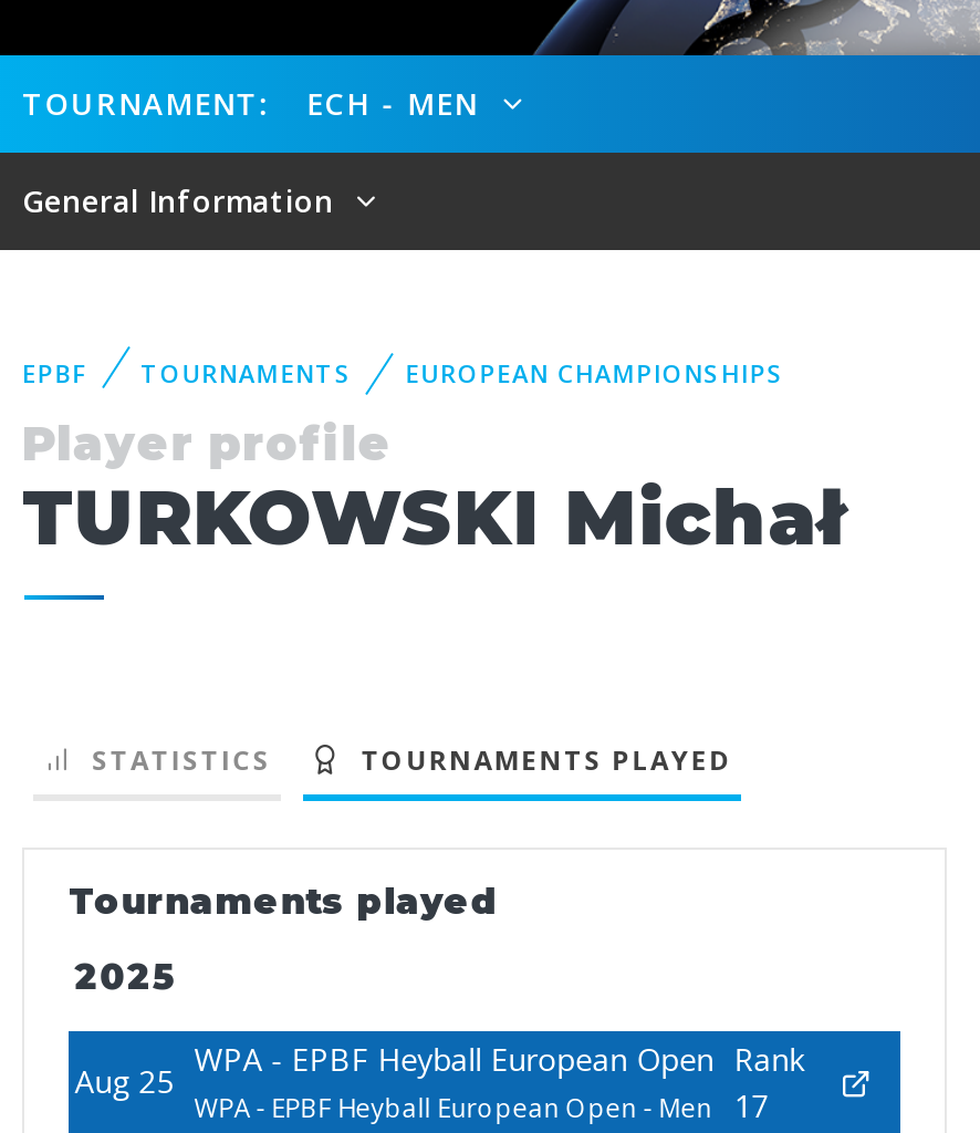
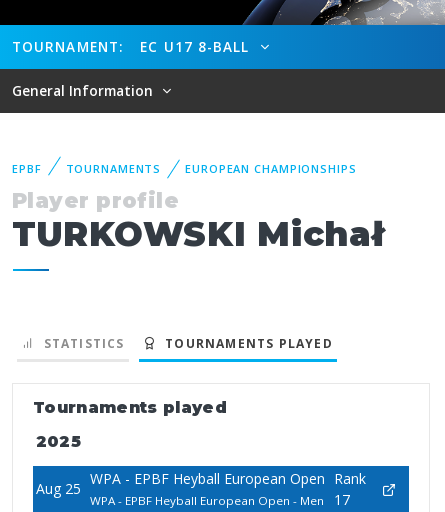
[306,82,490,124] ECH - MEN -> [140,37,255,56] EC U17 8-BALL

